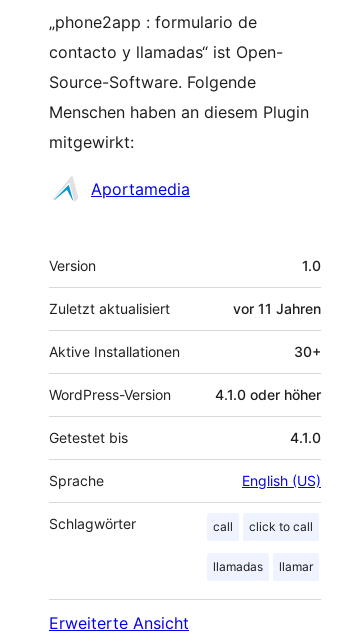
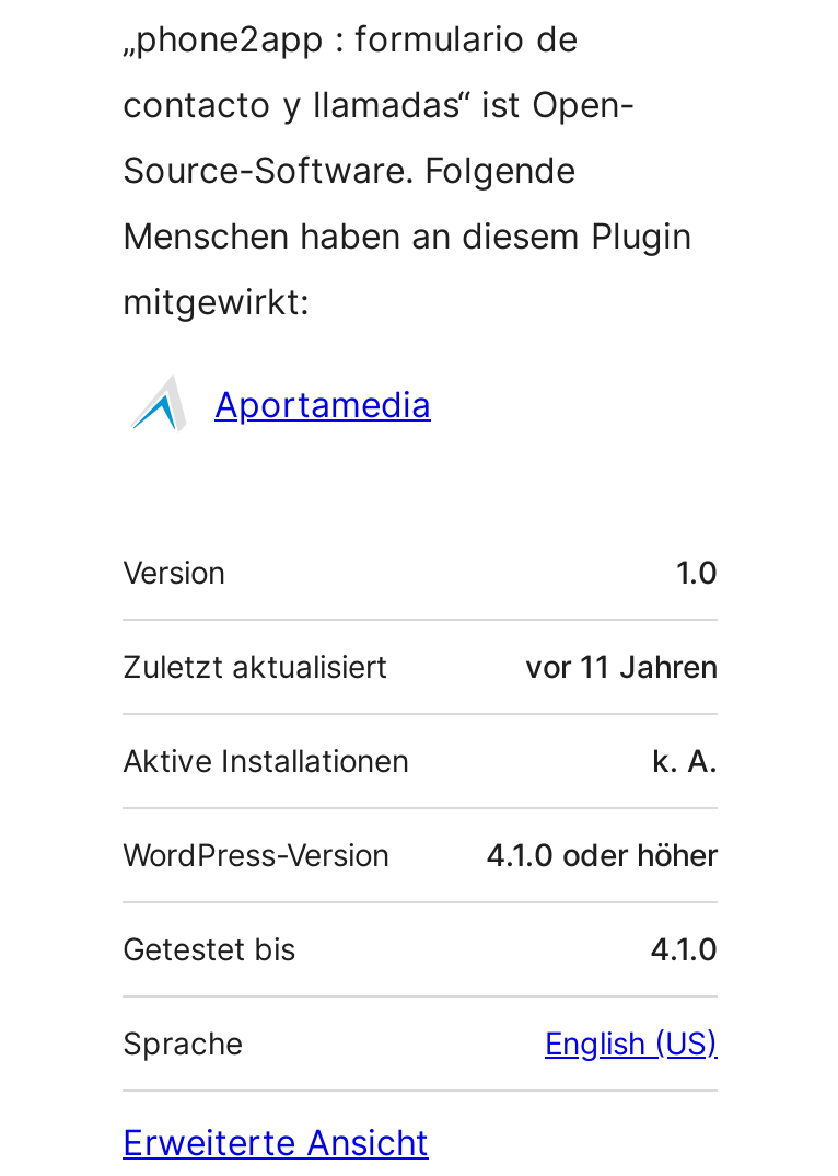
[294,343,321,360] 30+ -> [652,740,718,778] k. A.
[49,515,313,574] Schlagwörter | call | click to call | llamadas | llamar -> none

